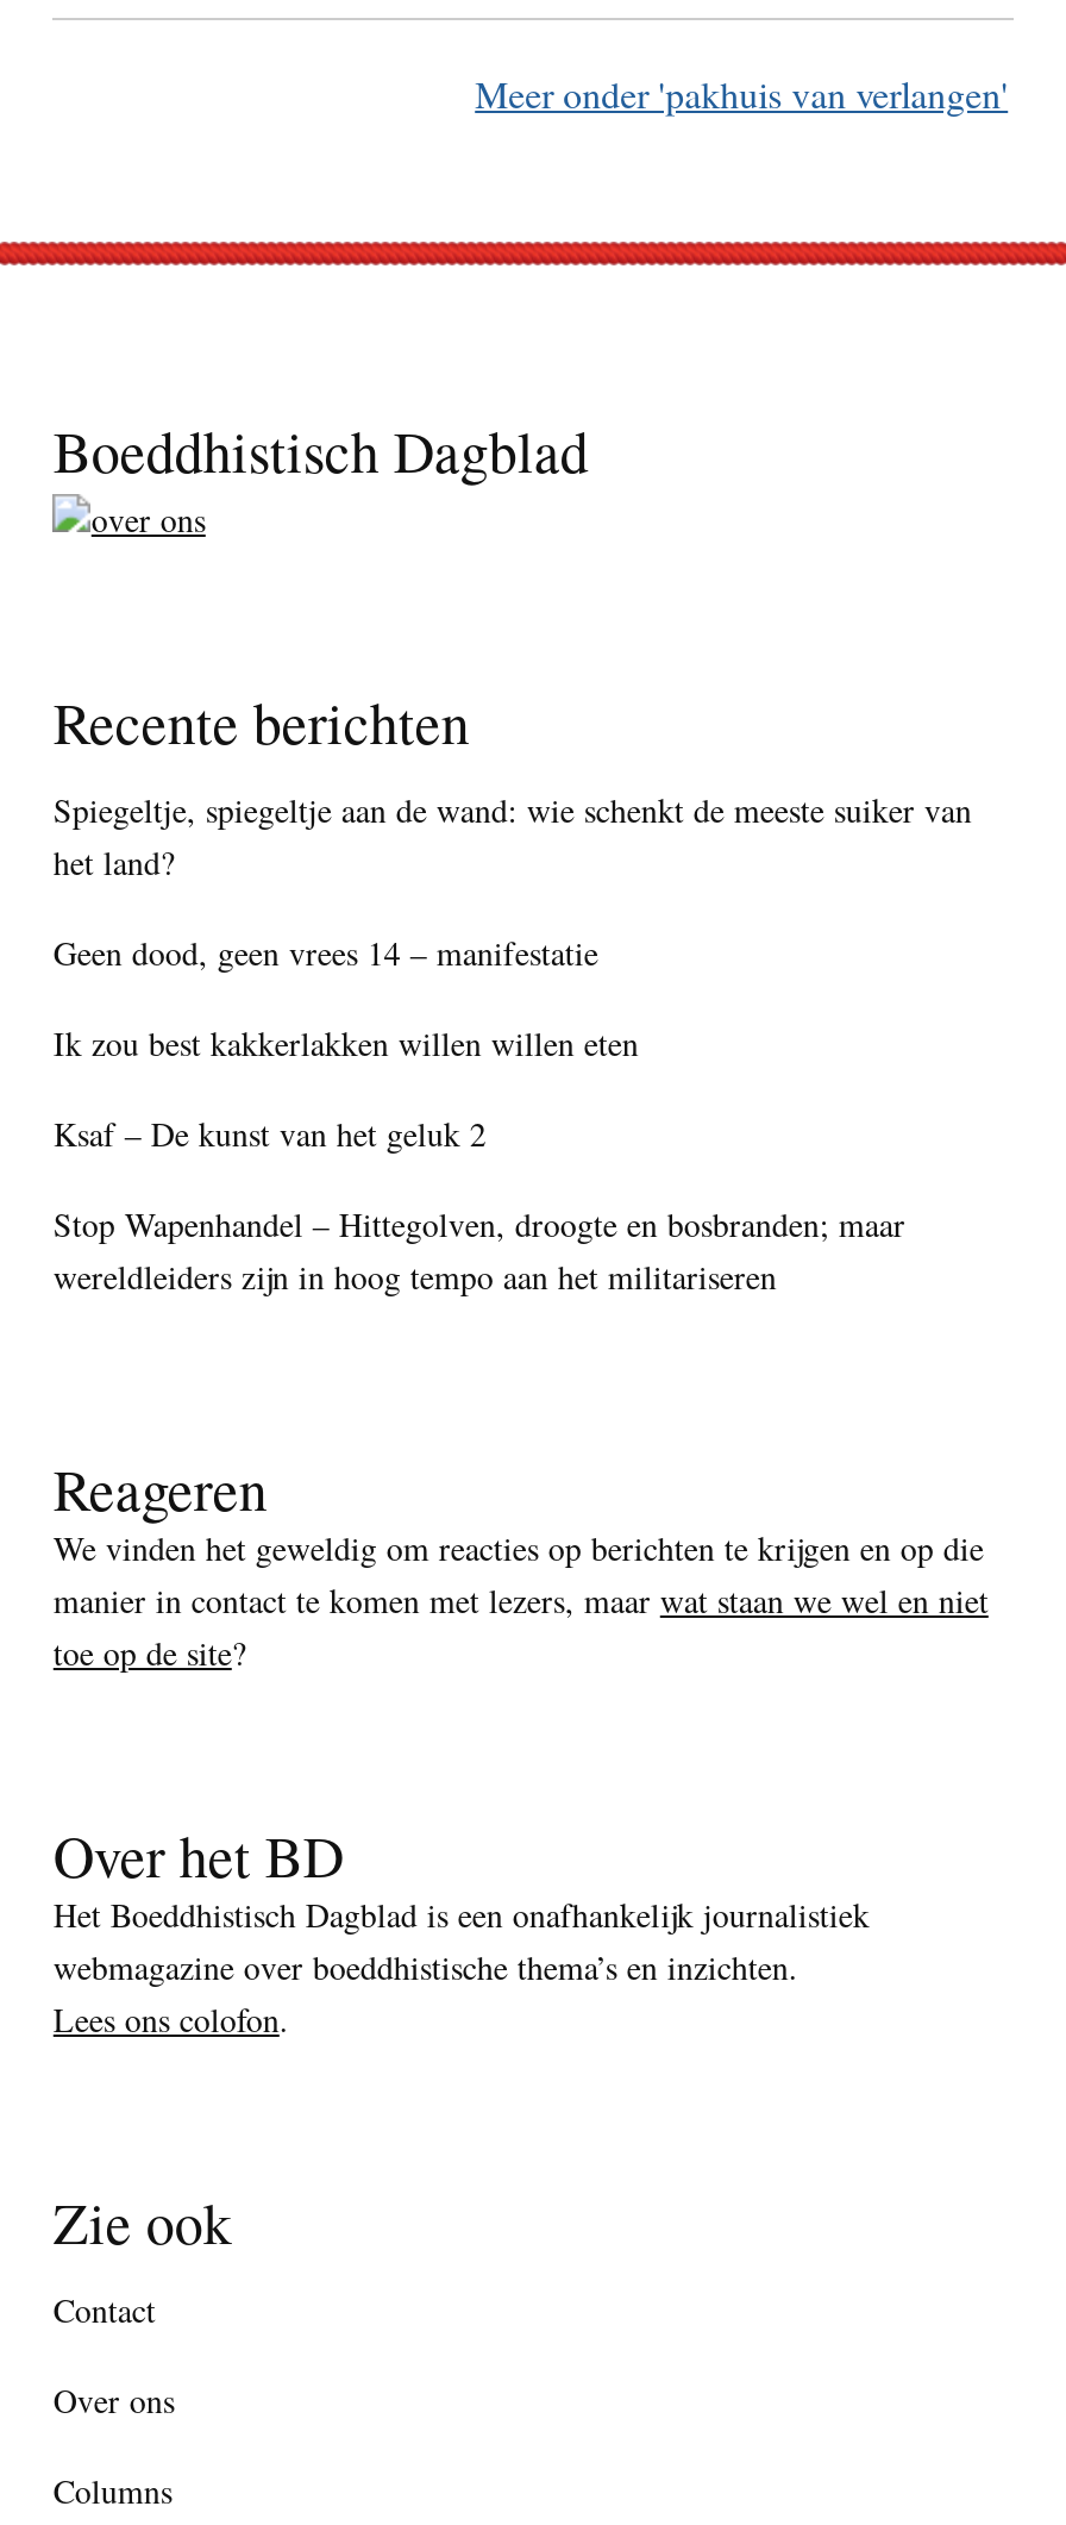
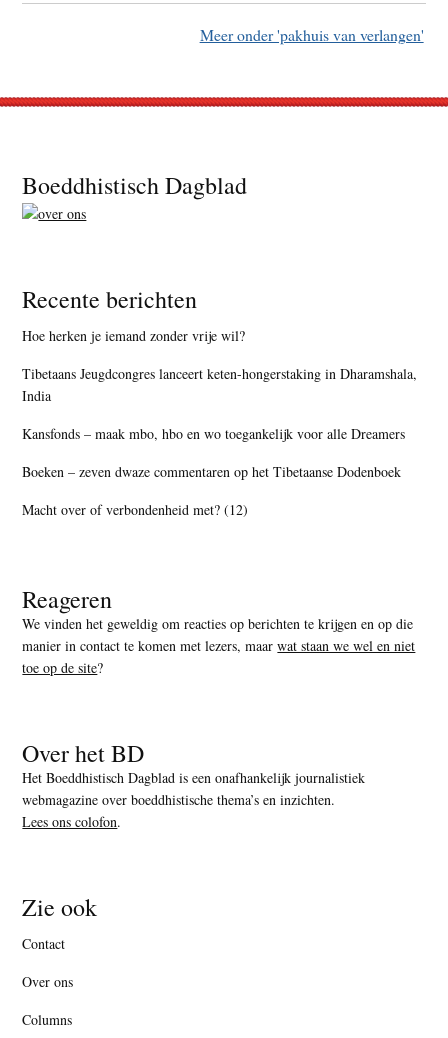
[53,786,972,884] Spiegeltje, spiegeltje aan de wand: wie schenkt de meeste suiker van | het land? -> [22,326,245,345] Hoe herken je iemand zonder vrije wil?
[53,929,598,975] Geen dood, geen vrees 14 – manifestatie -> [22,364,417,405] Tibetaans Jeugdcongres lanceert keten-hongerstaking in Dharamshala, | India
[53,1020,639,1065] Ik zou best kakkerlakken willen willen eten -> [22,424,405,443] Kansfonds – maak mbo, hbo en wo toegankelijk voor alle Dreamers
[53,1110,486,1155] Ksaf – De kunst van het geluk 2 -> [22,462,401,481] Boeken – zeven dwaze commentaren op het Tibetaanse Dodenboek
[53,1201,905,1298] Stop Wapenhandel – Hittegolven, droogte en bosbranden; maar | wereldleiders zijn in hoog tempo aan het militariseren -> [22,500,248,519] Macht over of verbondenheid met? (12)

